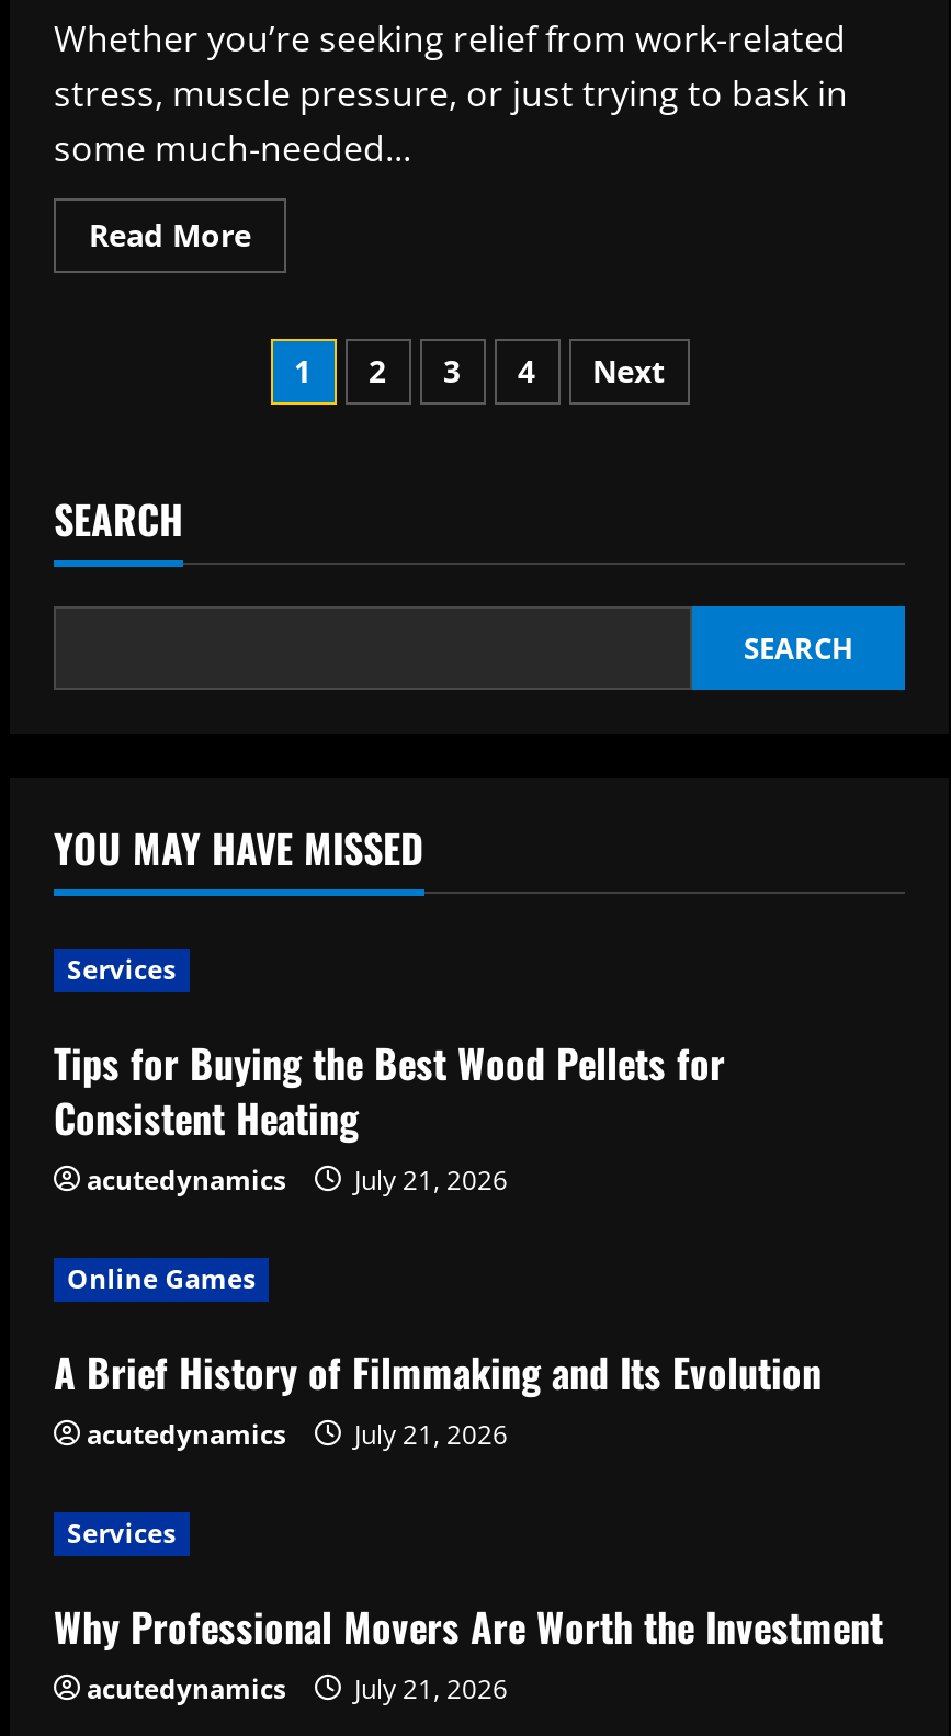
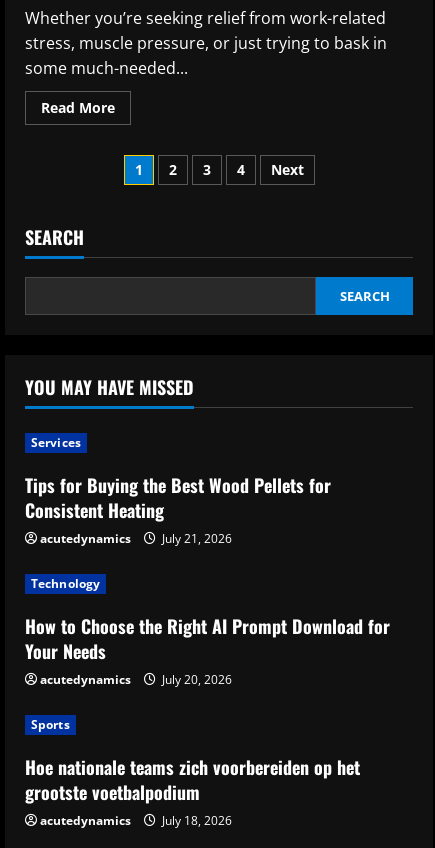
[67,1260,256,1297] Online Games -> [31,575,100,592] Technology
[54,1343,822,1400] A Brief History of Filmmaking and Its Evolution -> [25,613,390,664] How to Choose the Right AI Prompt Download for | Your Needs
[87,1416,508,1453] acutedynamics July 21, 2026 -> [40,671,232,688] acutedynamics July 20, 2026
[67,1514,176,1552] Services -> [31,716,70,733] Sports
[54,1598,883,1655] Why Professional Movers Are Worth the Investment -> [25,754,360,805] Hoe nationale teams zich voorbereiden op het | grootste voetbalpodium
[87,1670,508,1707] acutedynamics July 21, 2026 -> [40,812,232,829] acutedynamics July 18, 2026

